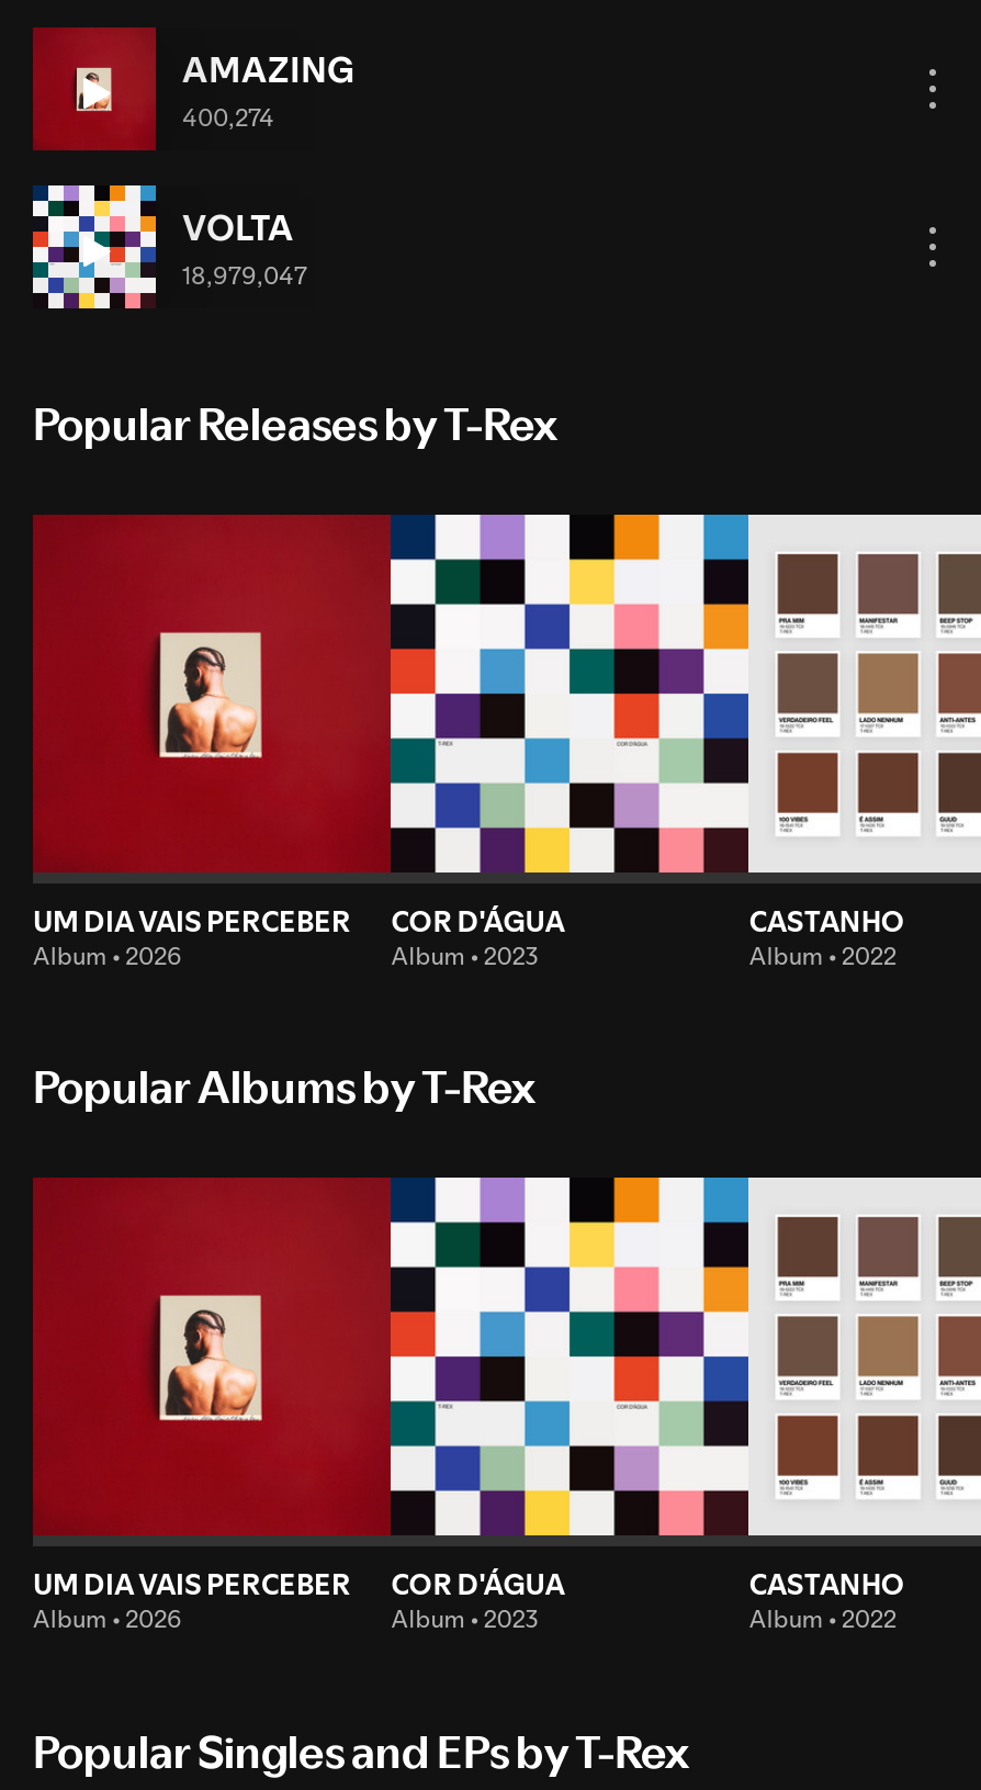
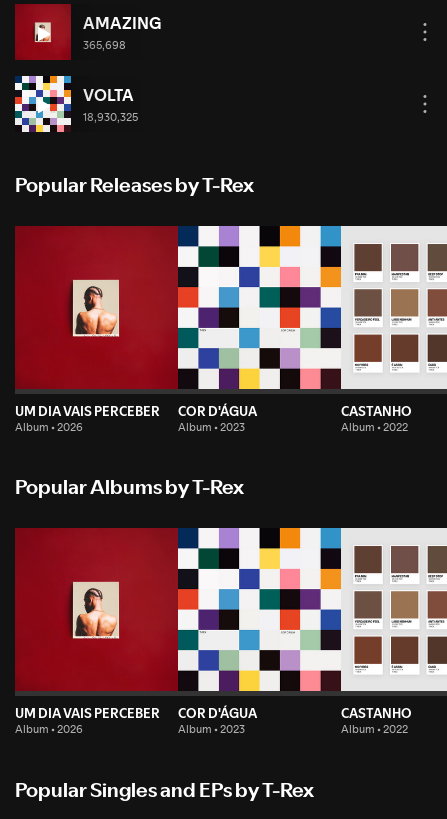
[182,102,274,135] 400,274 -> [83,38,126,53] 365,698
[182,260,307,293] 18,979,047 -> [83,110,138,125] 18,930,325

